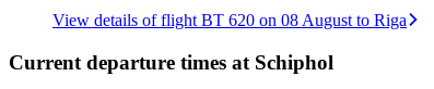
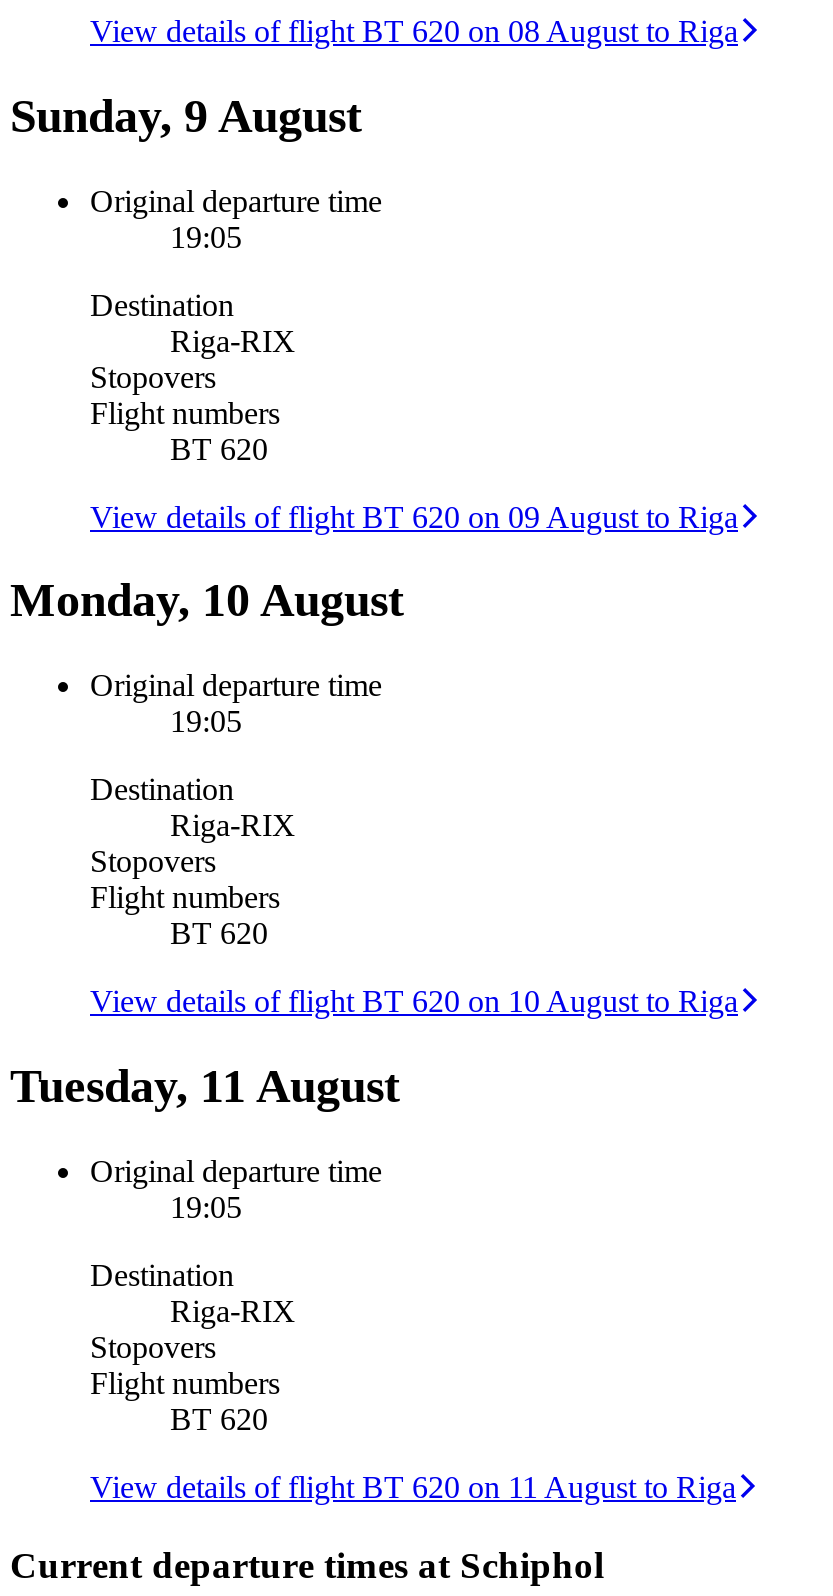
none -> [10,89,738,1504] Sunday, 9 August | Original departure time | 19:05 | Destination | Riga-RIX | Stopovers | Flight numbers | BT 620 | View details of flight BT 620 on 09 August to Riga | Monday, 10 August | Original departure time | 19:05 | Destination | Riga-RIX | Stopovers | Flight numbers | BT 620 | View details of flight BT 620 on 10 August to Riga | Tuesday, 11 August | Original departure time | 19:05 | Destination | Riga-RIX | Stopovers | Flight numbers | BT 620 | View details of flight BT 620 on 11 August to Riga

